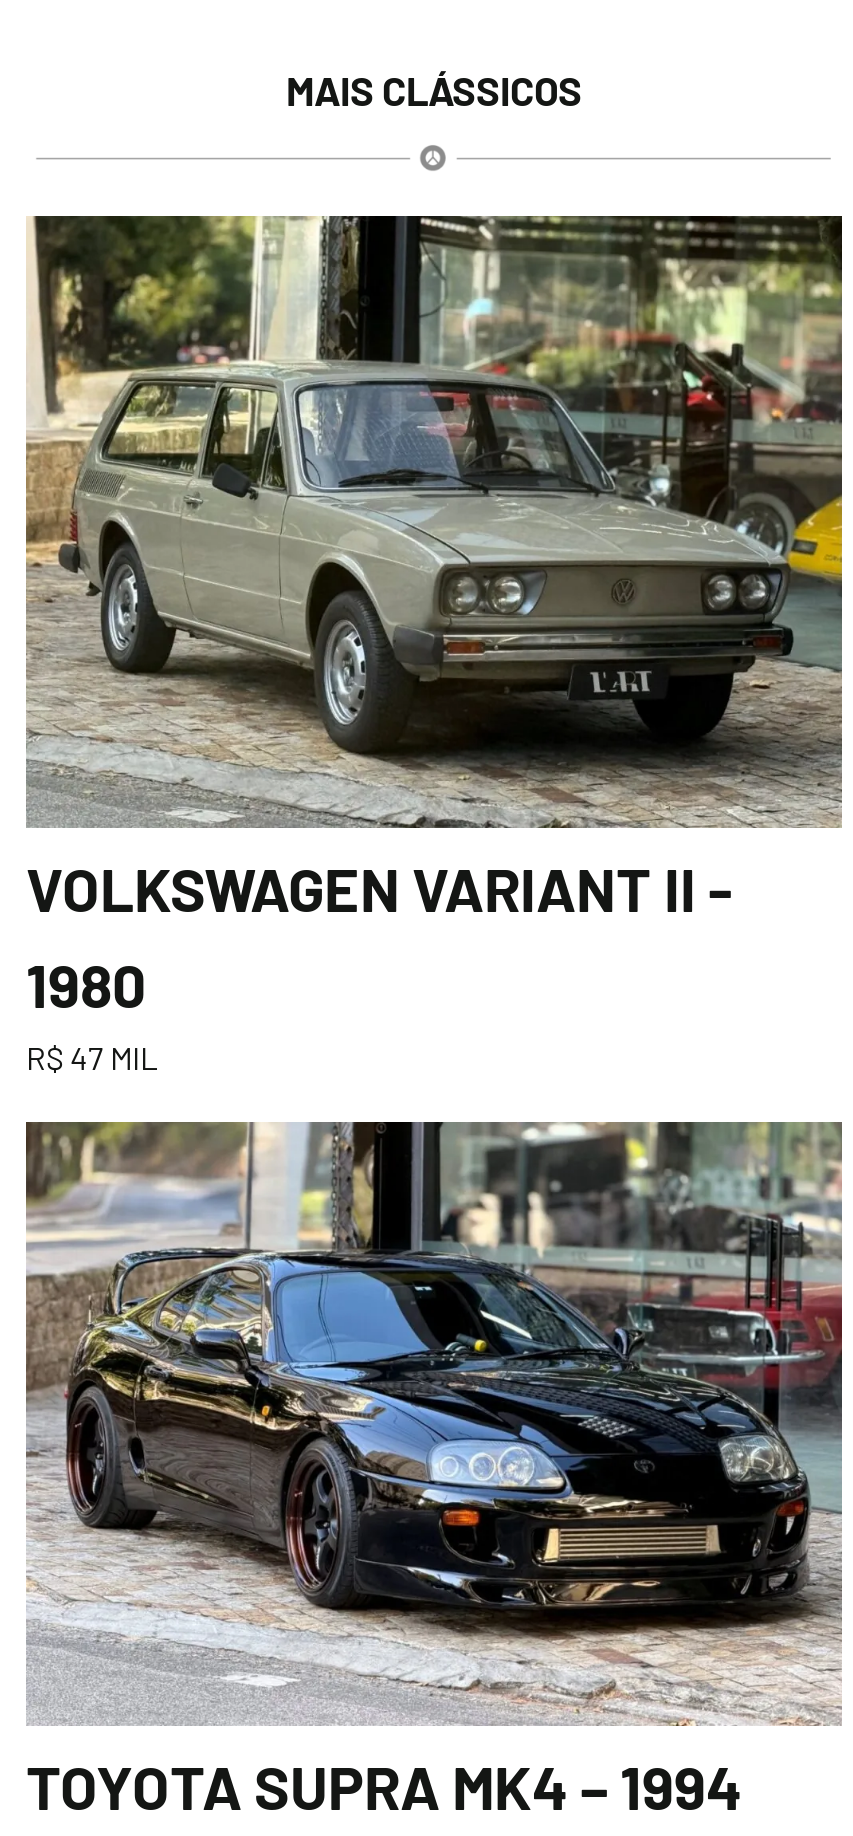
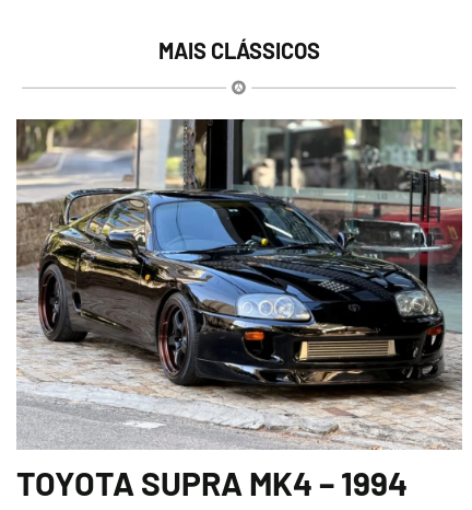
[26,214,844,1076] [image] | VOLKSWAGEN VARIANT II - | 1980 | R$ 47 MIL -> none

